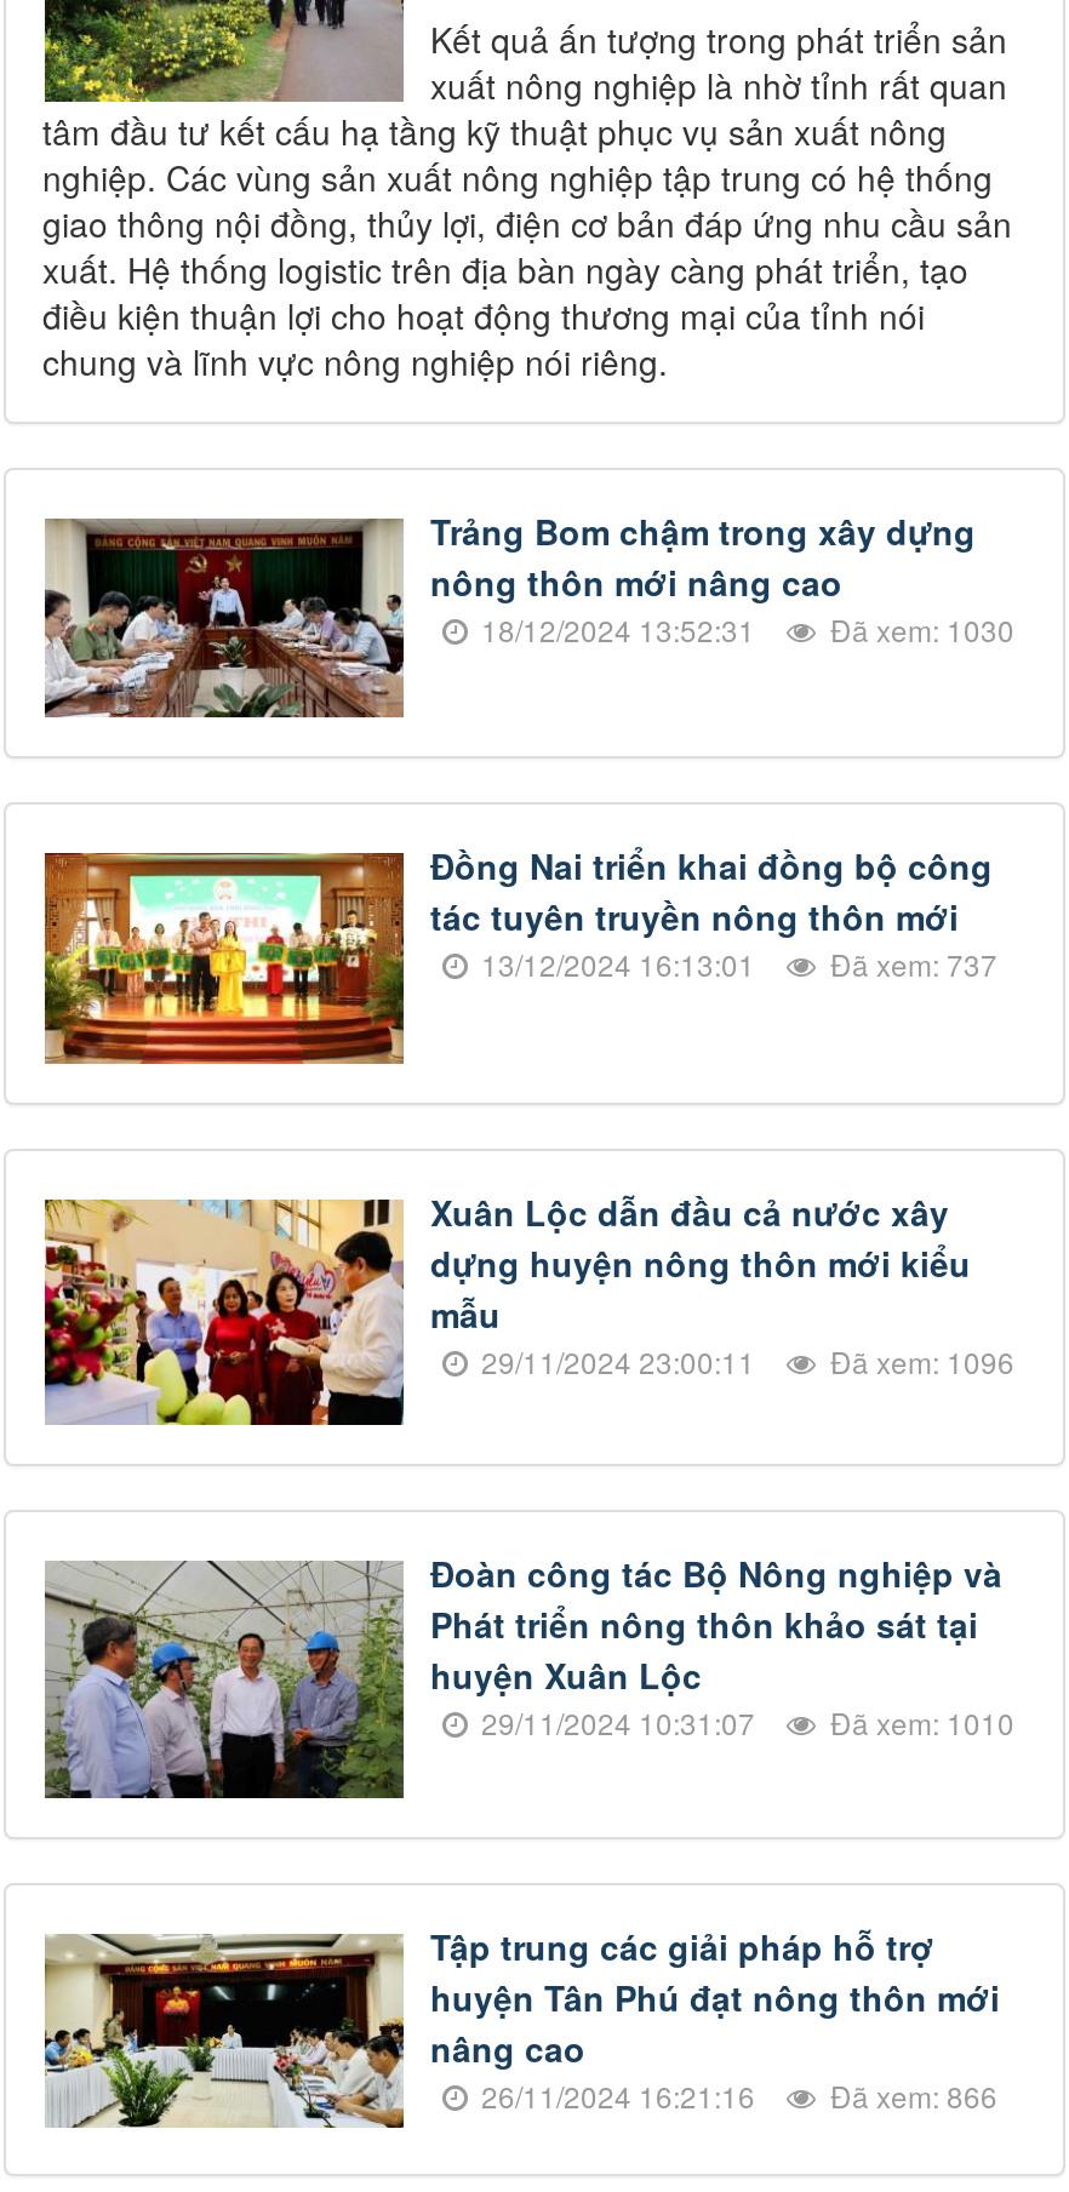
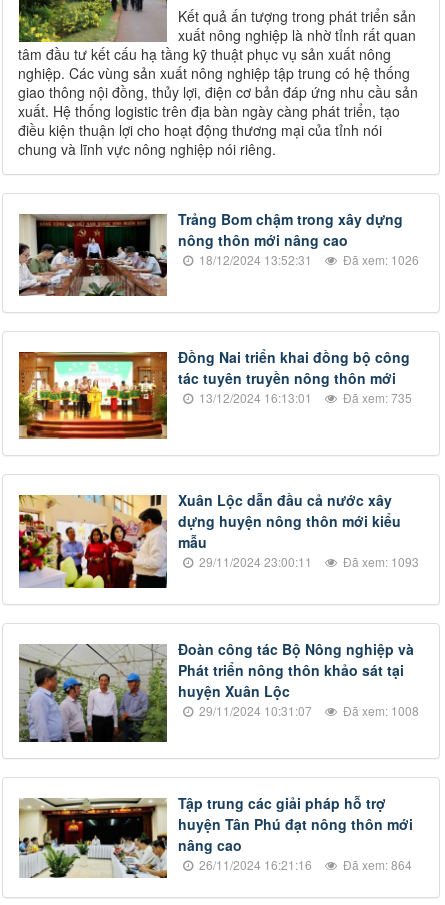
[474,607,1014,649] 18/12/2024 13:52:31 Đã xem: 1030 -> [196,251,419,268] 18/12/2024 13:52:31 Đã xem: 1026
[474,943,997,984] 13/12/2024 16:13:01 Đã xem: 737 -> [196,389,412,406] 13/12/2024 16:13:01 Đã xem: 735
[474,1341,1014,1382] 29/11/2024 23:00:11 Đã xem: 1096 -> [196,553,419,570] 29/11/2024 23:00:11 Đã xem: 1093
[474,1700,1014,1741] 29/11/2024 10:31:07 Đã xem: 1010 -> [196,701,419,718] 29/11/2024 10:31:07 Đã xem: 1008
[474,2075,997,2116] 26/11/2024 16:21:16 Đã xem: 866 -> [196,856,412,873] 26/11/2024 16:21:16 Đã xem: 864

